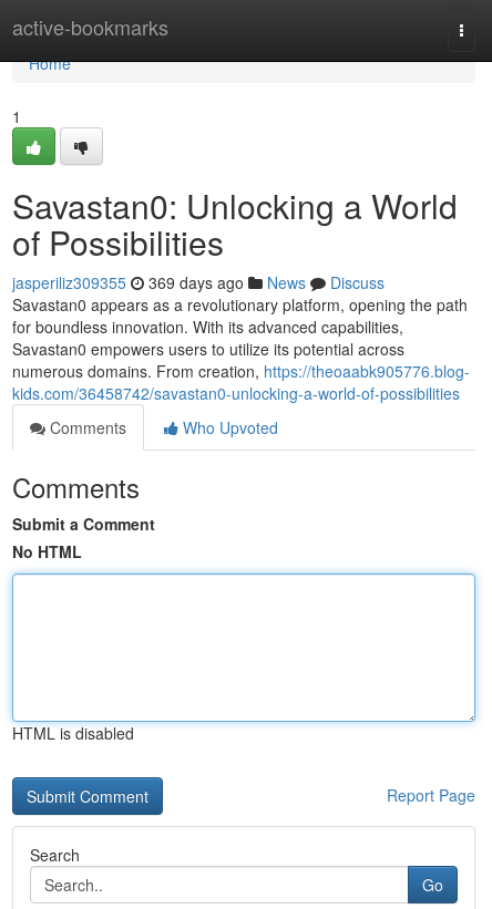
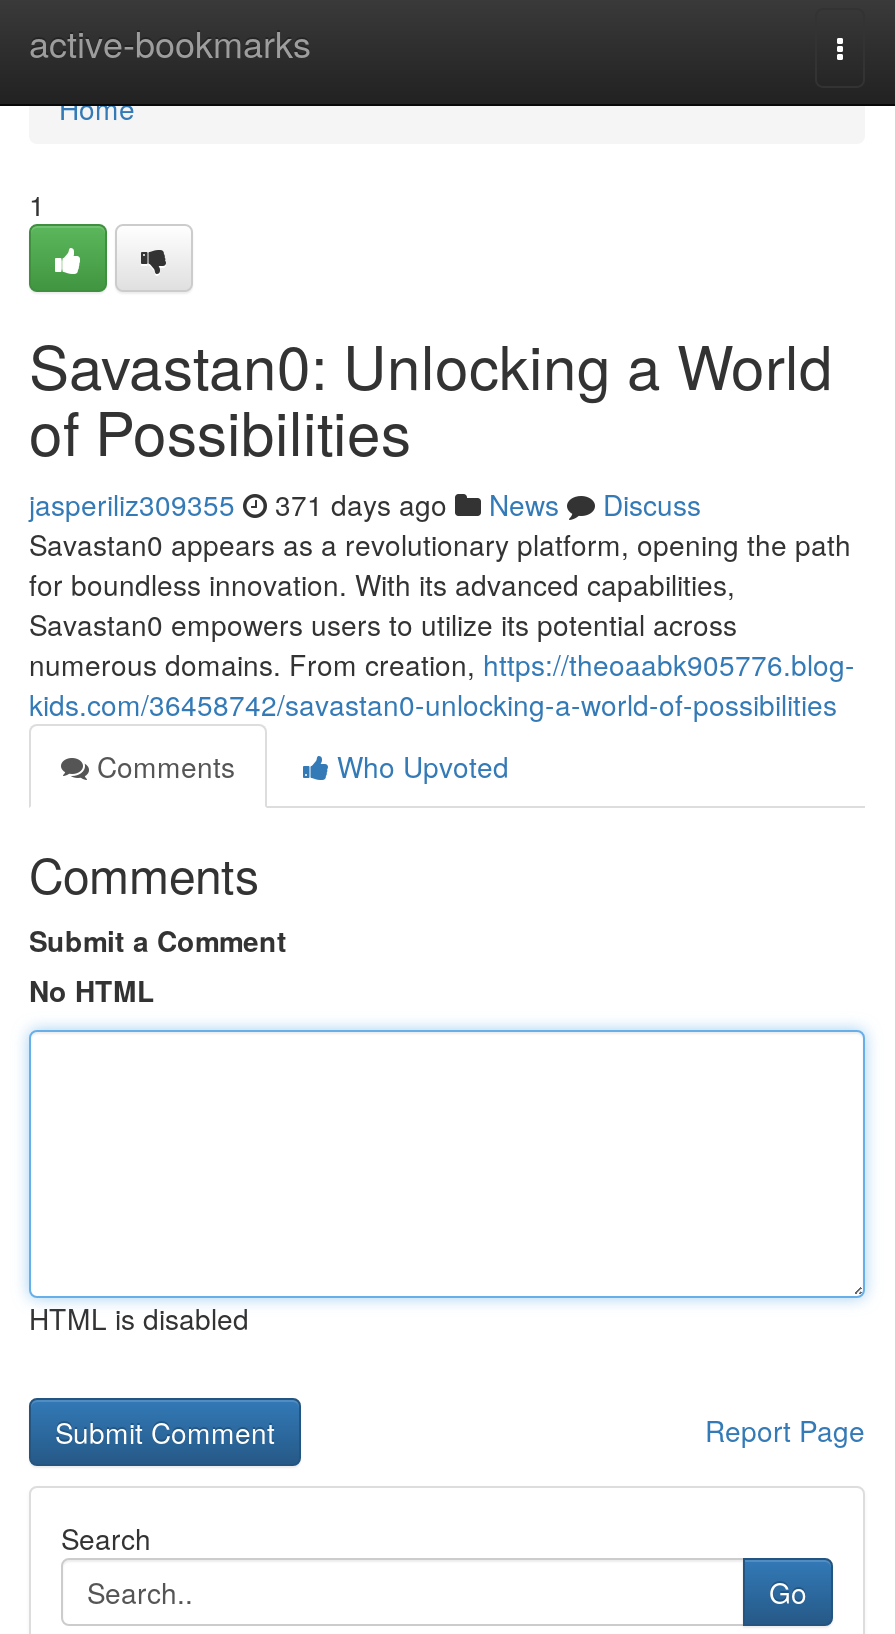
[12,271,385,293] jasperiliz309355 369 days ago News Discuss -> [29,484,701,524] jasperiliz309355 371 days ago News Discuss

